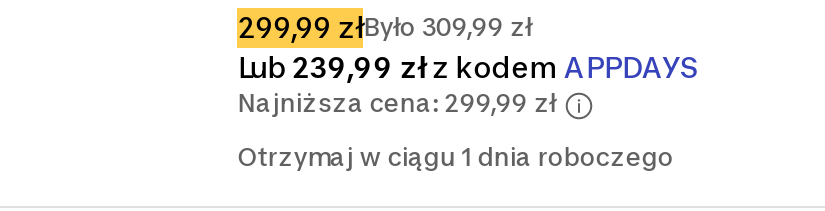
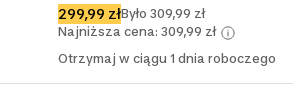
[238,50,698,118] Lub 239,99 zł z kodem APPDAYS | Najniższa cena: 299,99 zł -> [58,24,216,39] Najniższa cena: 309,99 zł

